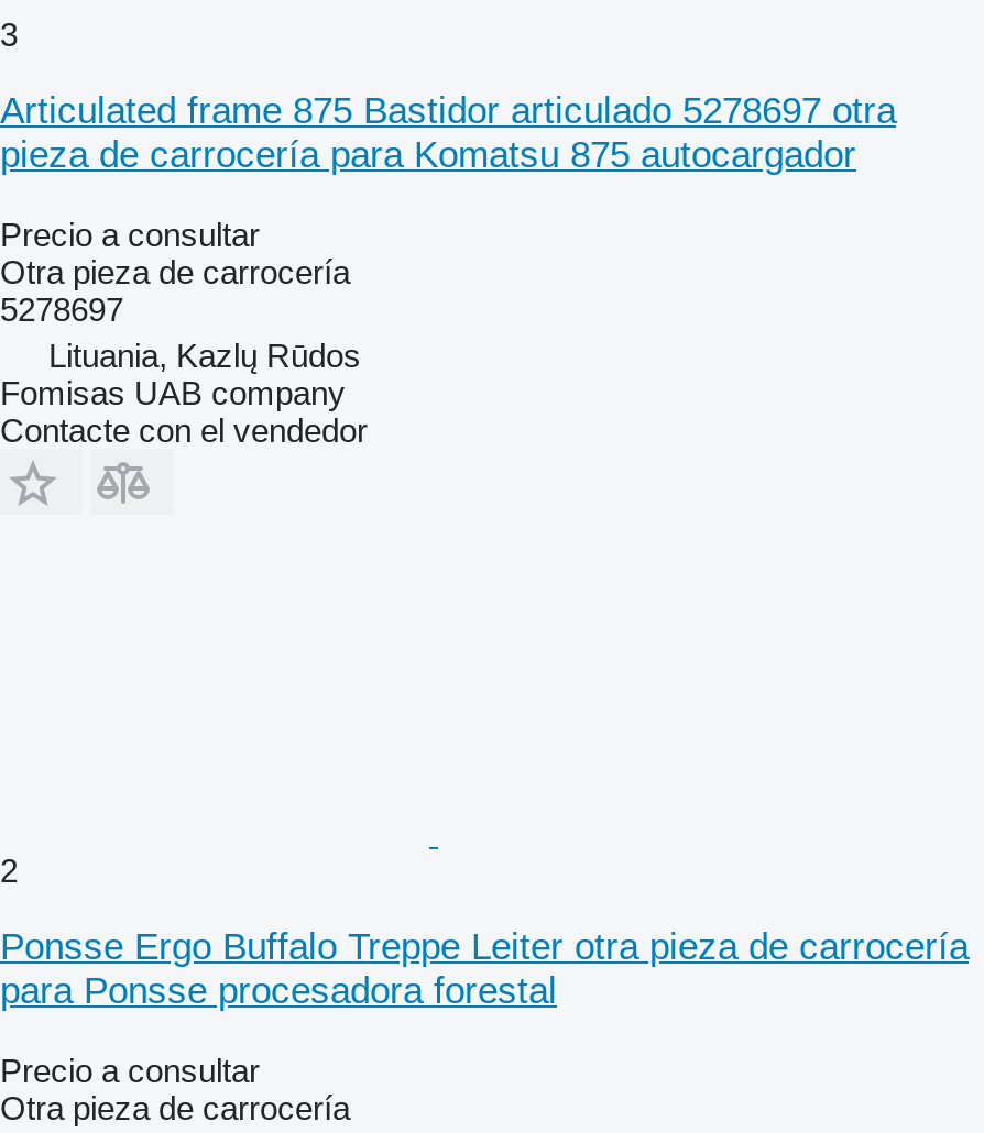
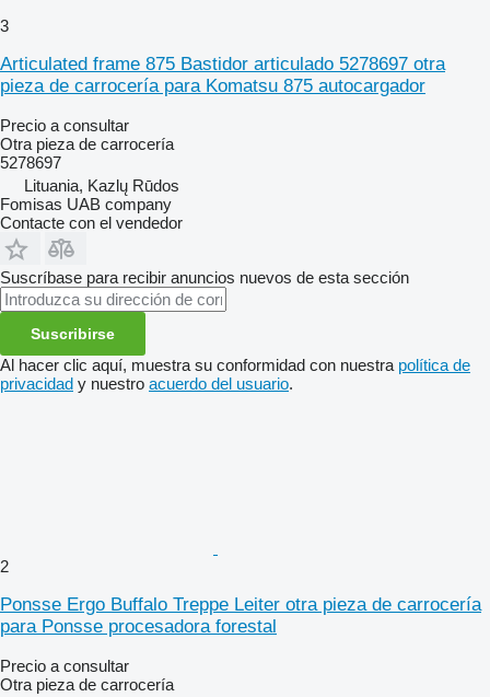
none -> [0,268,470,393] Suscríbase para recibir anuncios nuevos de esta sección | Suscribirse | Al hacer clic aquí, muestra su conformidad con nuestra política de | privacidad y nuestro acuerdo del usuario.

